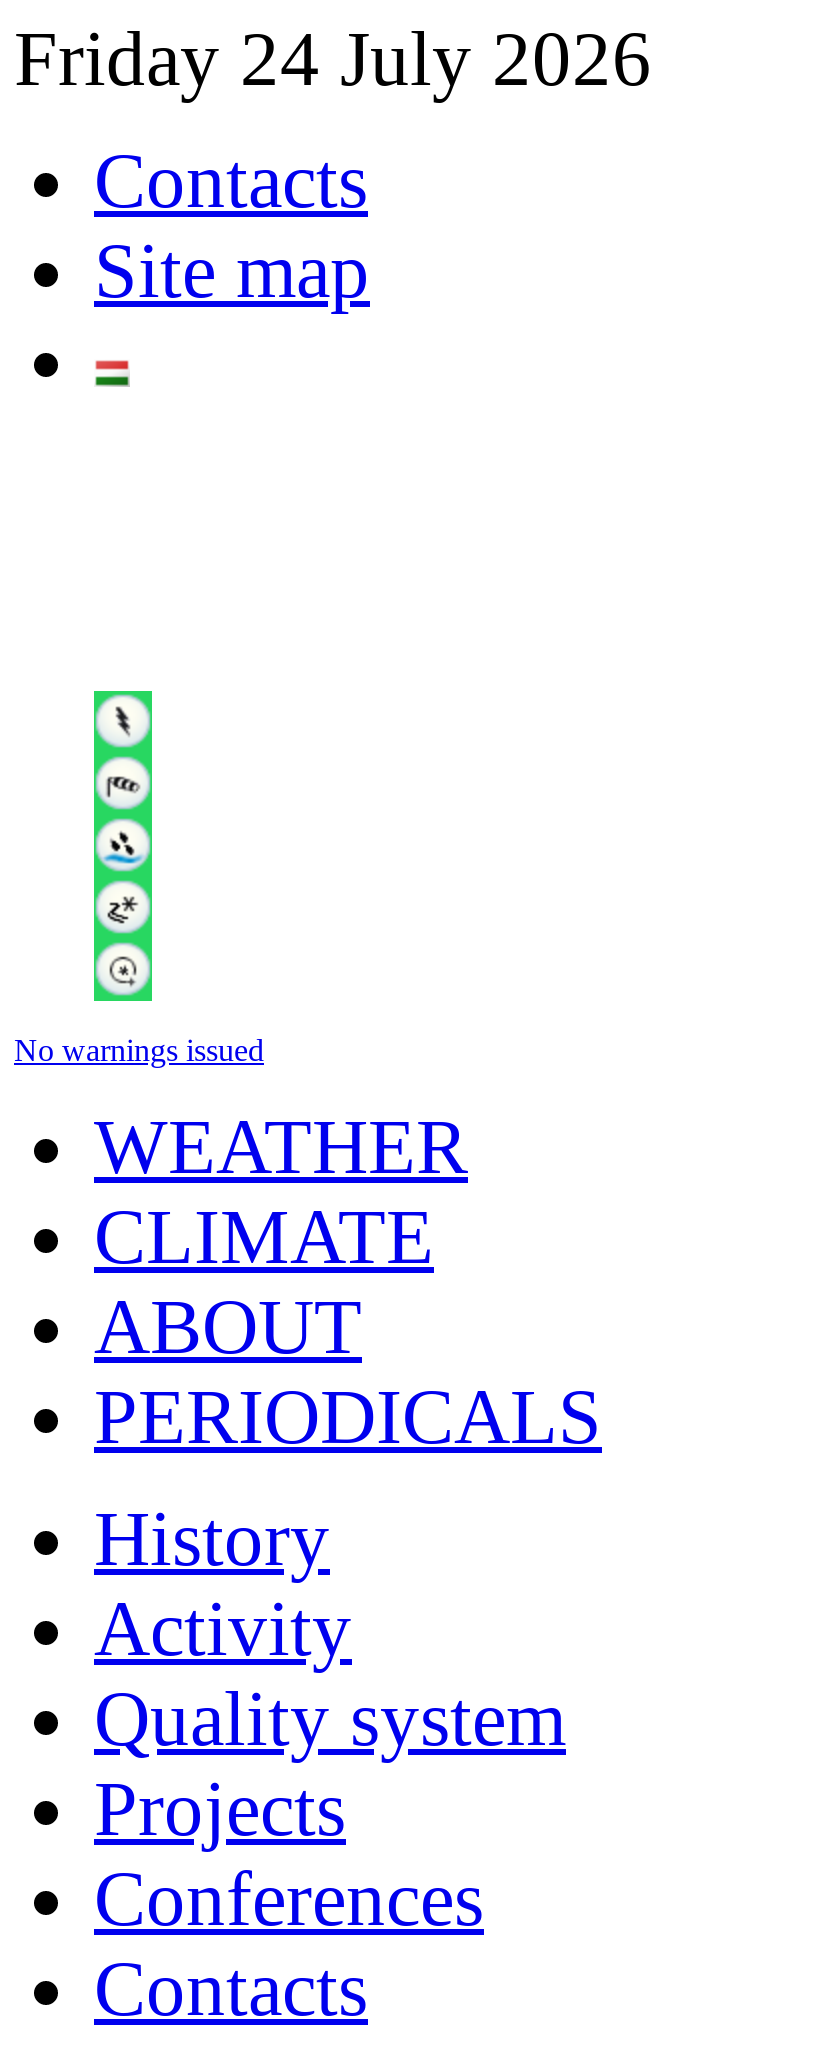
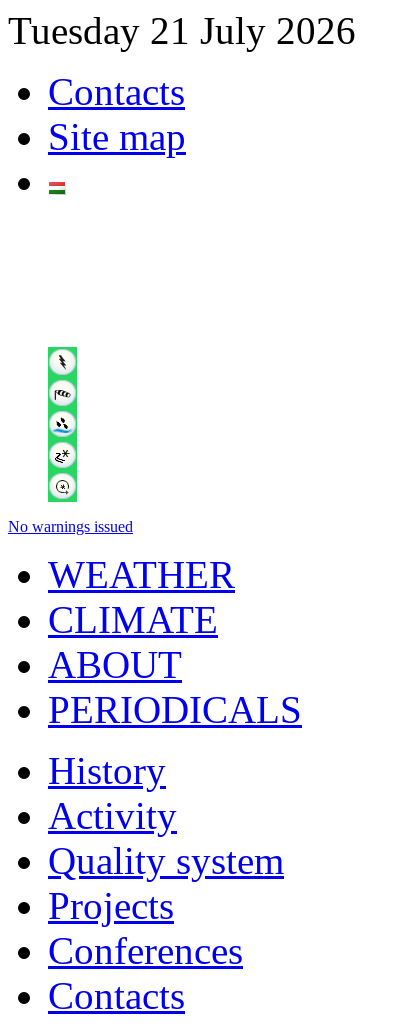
[14,15,652,101] Friday 24 July 2026 -> [8,9,356,52] Tuesday 21 July 2026

